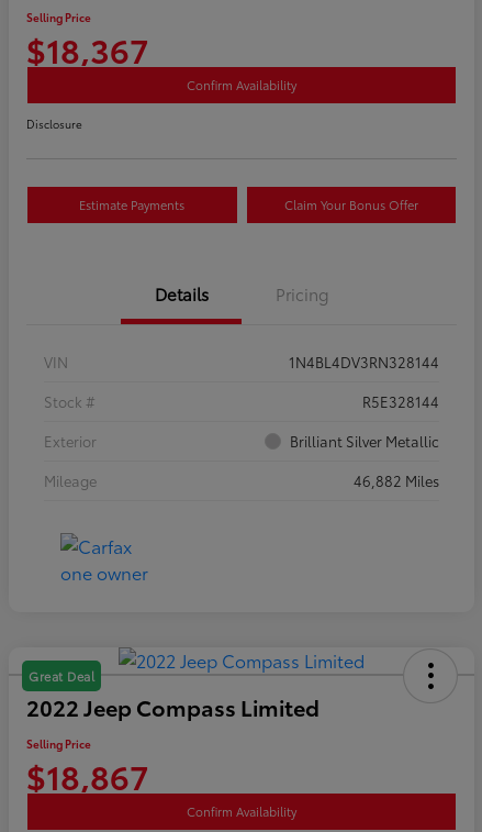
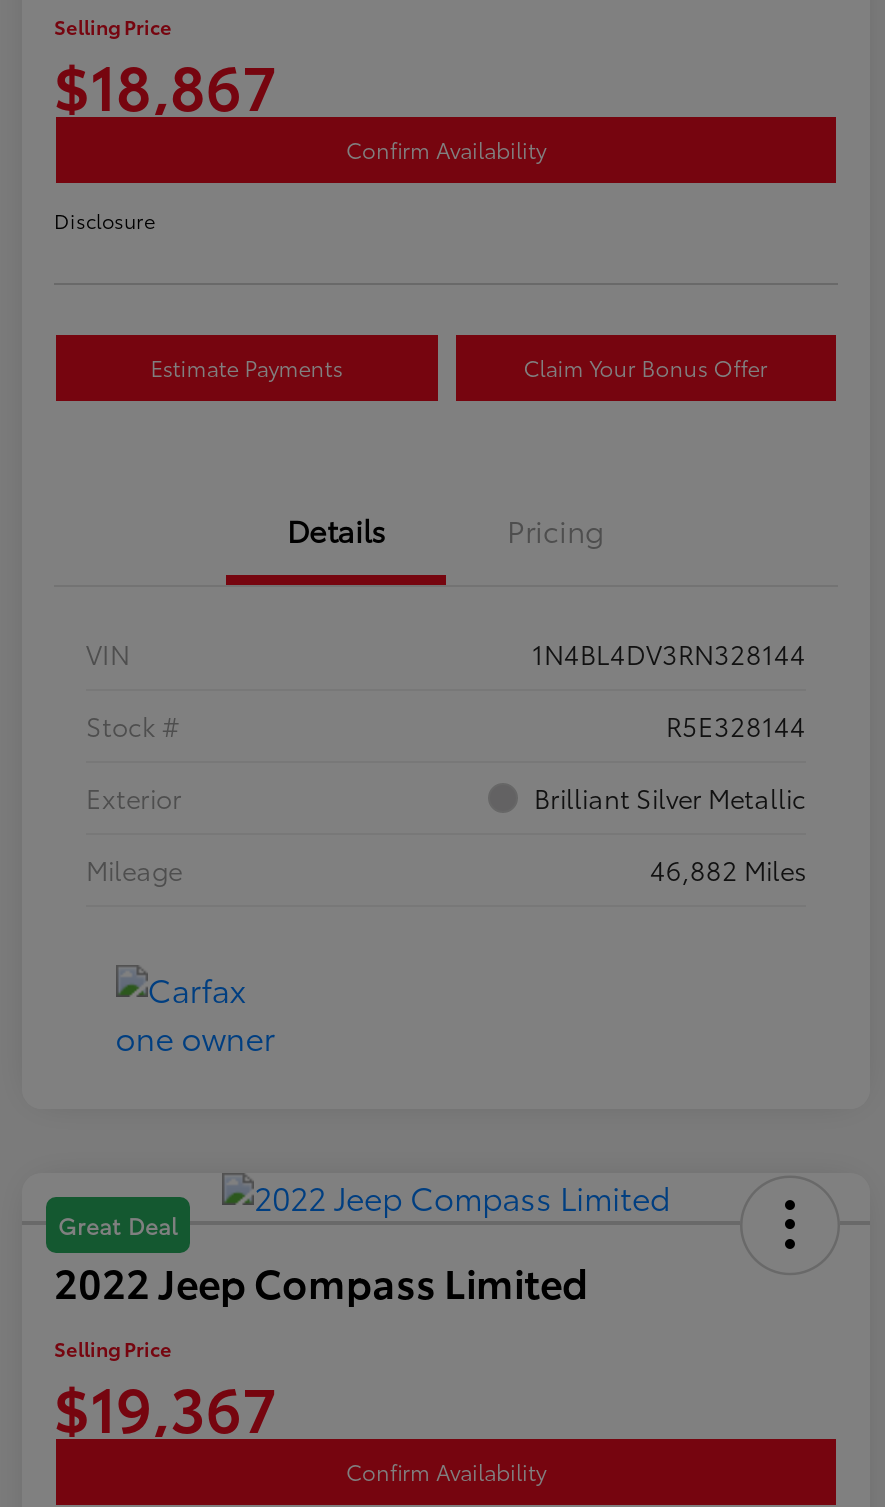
[26,26,149,73] $18,367 -> [54,40,278,126] $18,867
[26,752,149,800] $18,867 -> [54,1362,278,1448] $19,367

